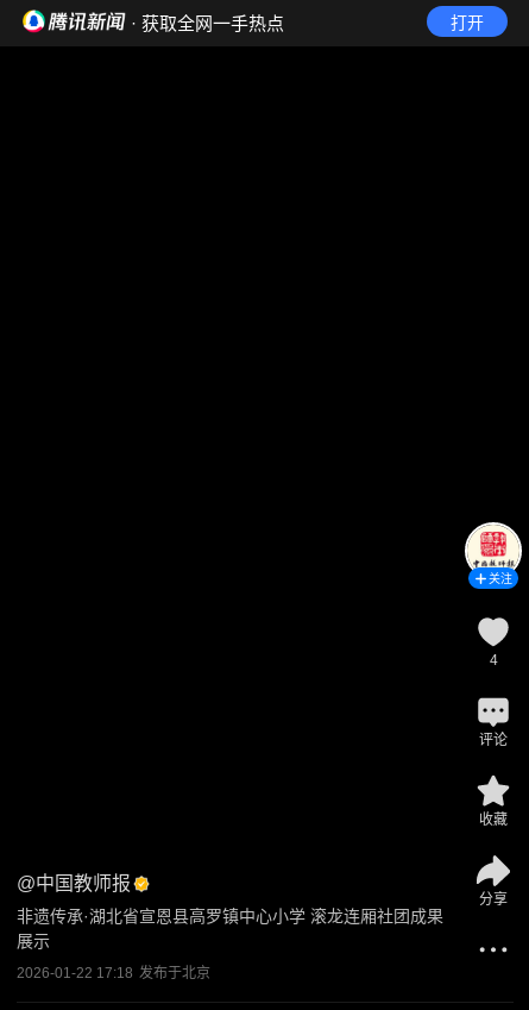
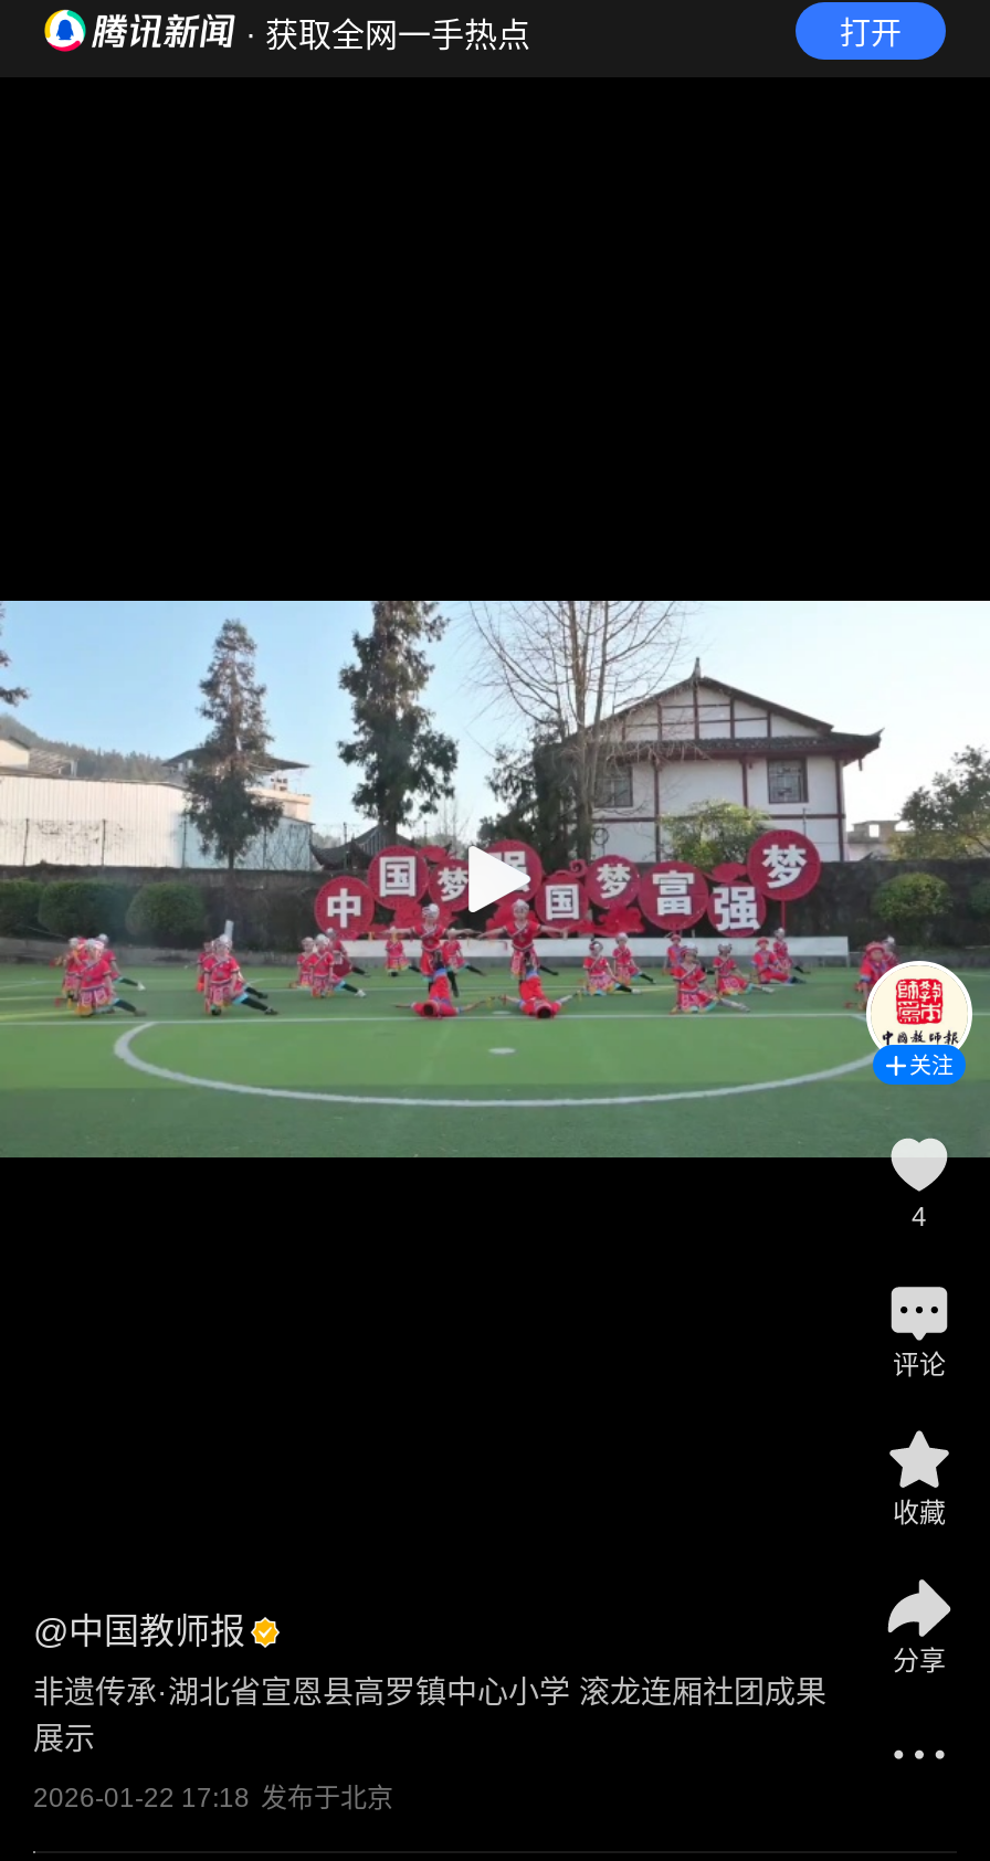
none -> [7,599,983,1160] [image]

